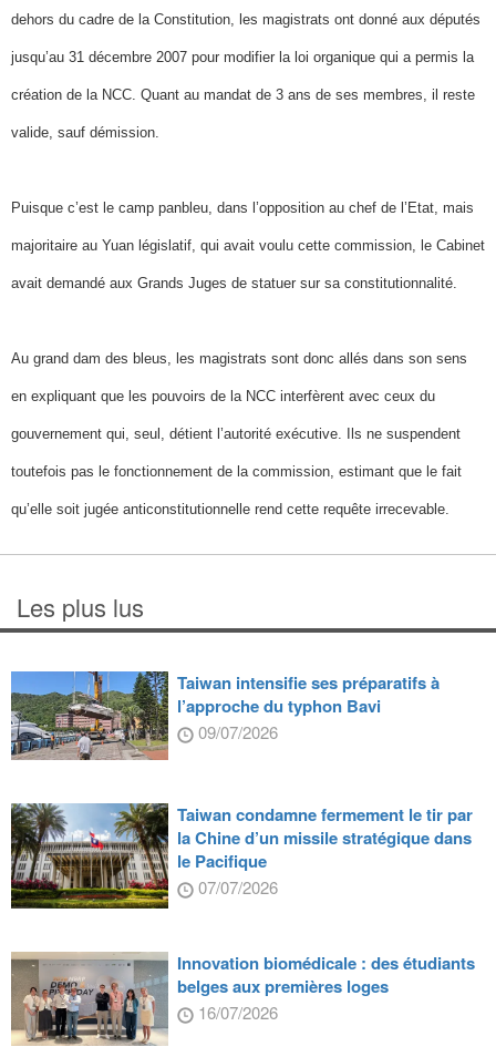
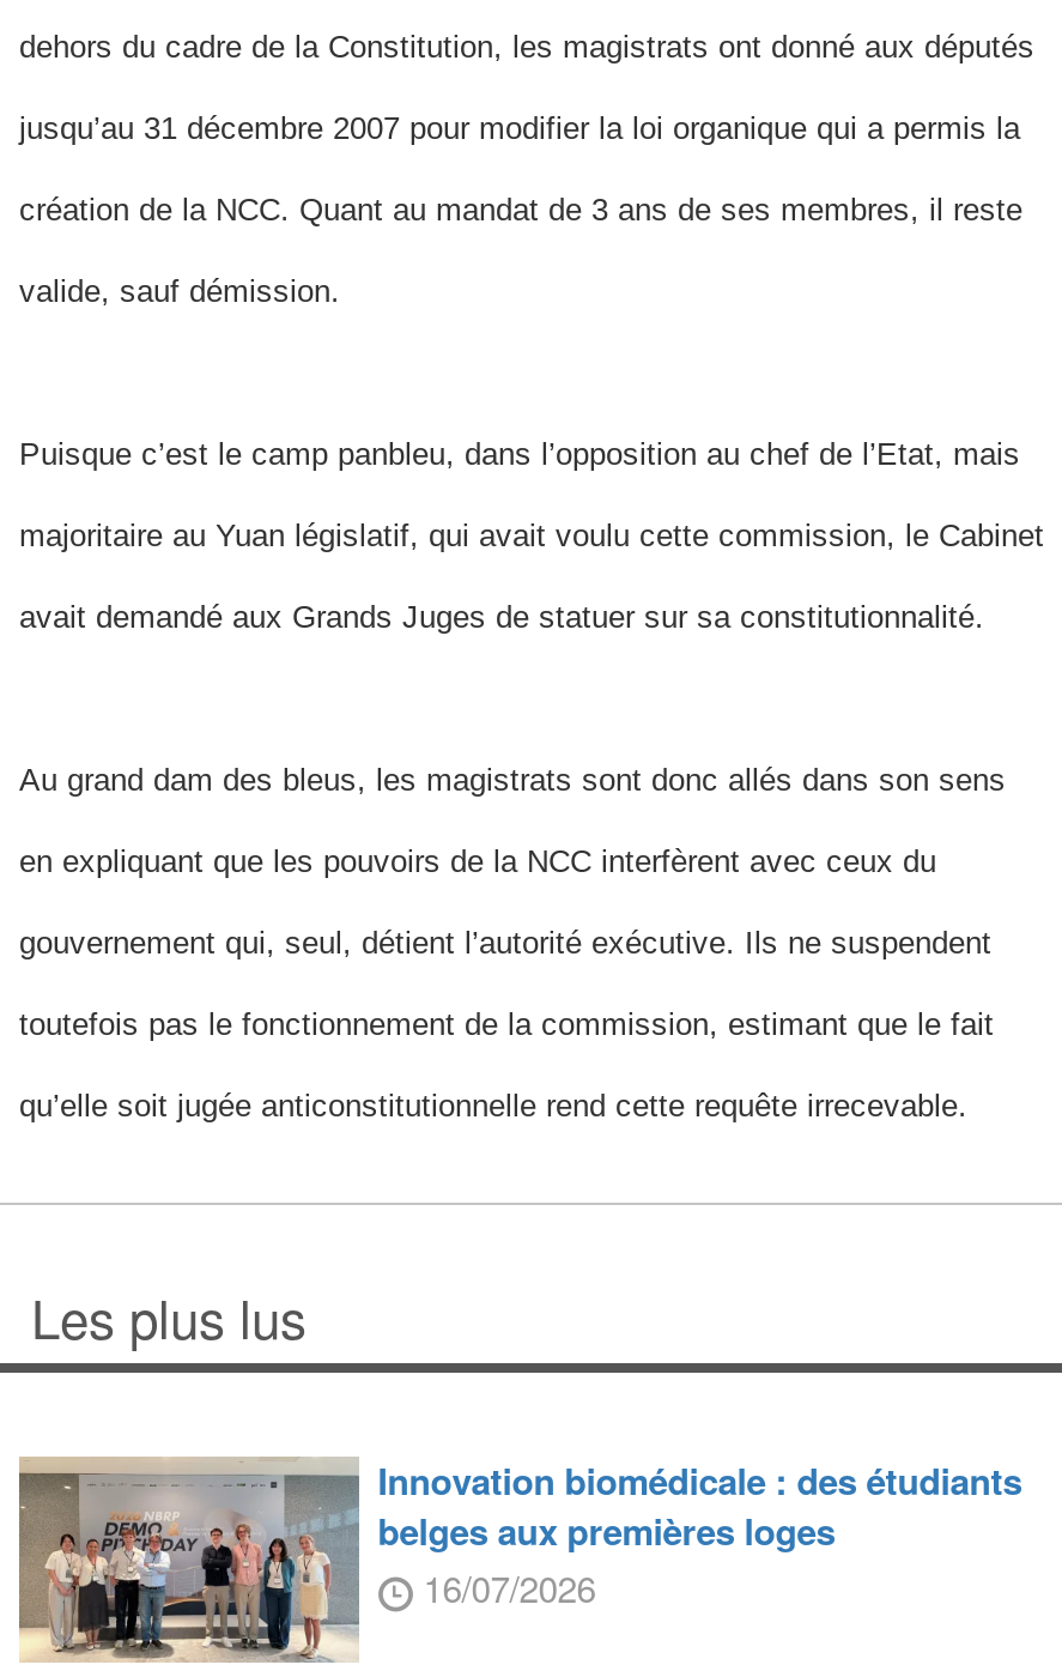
[10,670,473,899] [image] | Taiwan intensifie ses préparatifs à | l’approche du typhon Bavi | 09/07/2026 | Taiwan condamne fermement le tir par | la Chine d’un missile stratégique dans | le Pacifique | 07/07/2026 -> none
[10,802,169,910] [image] -> none

